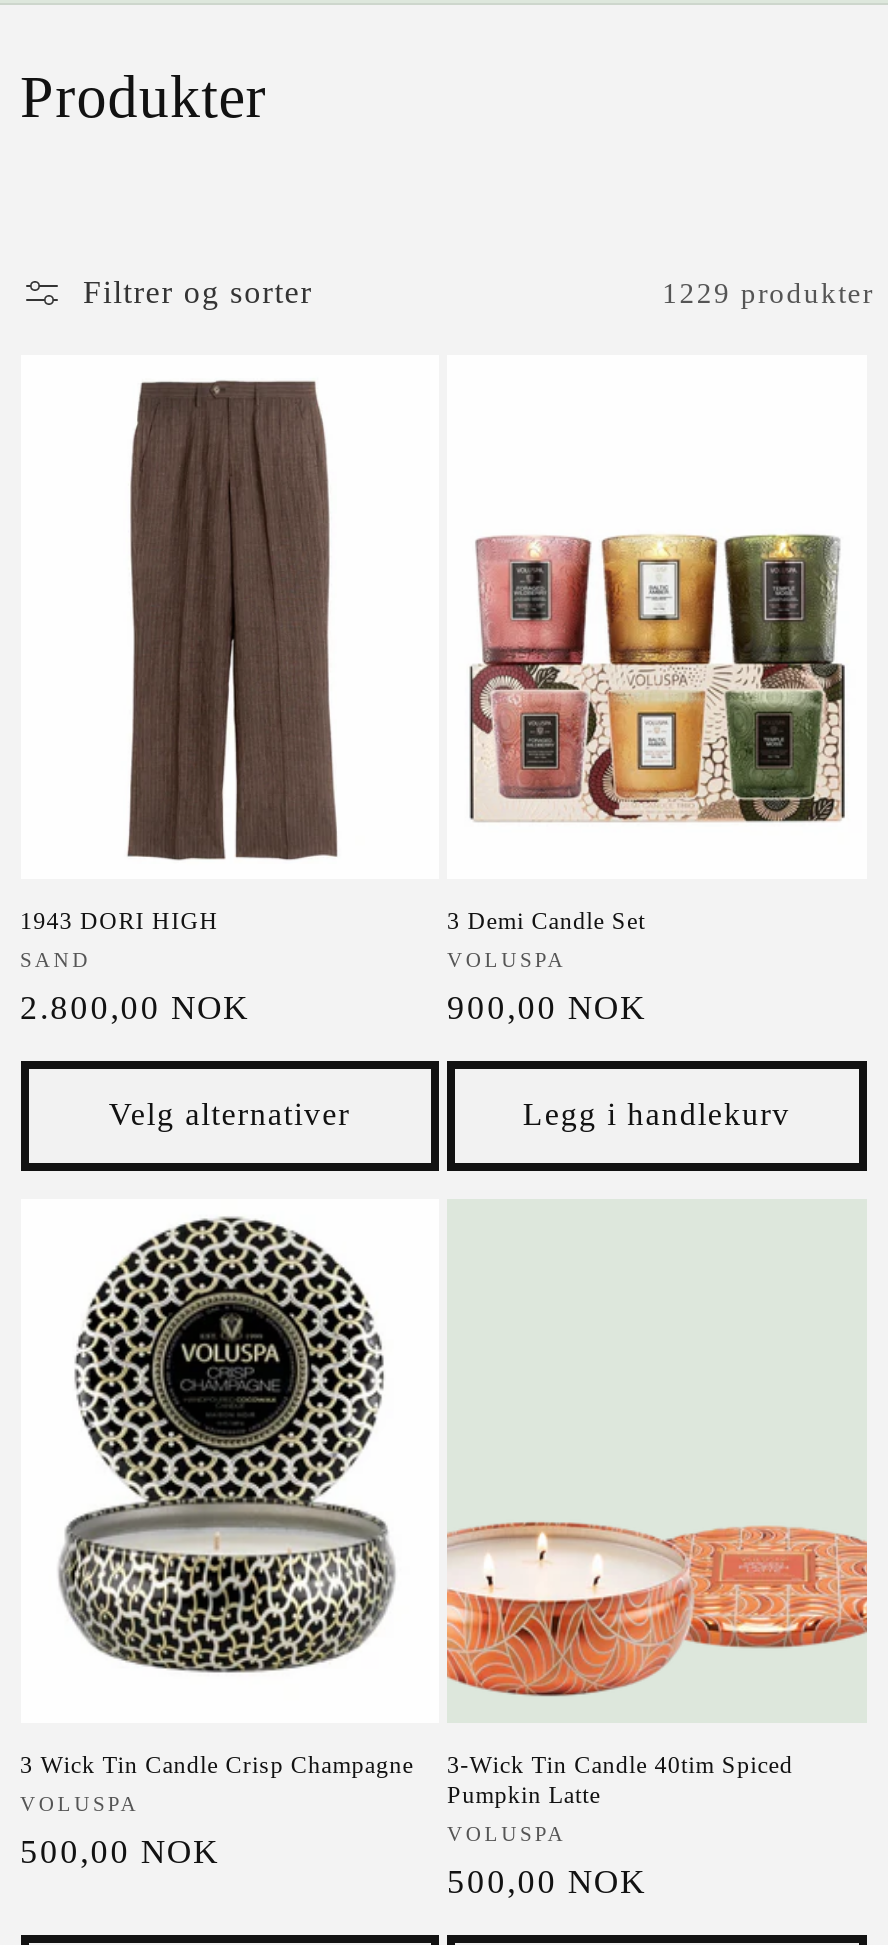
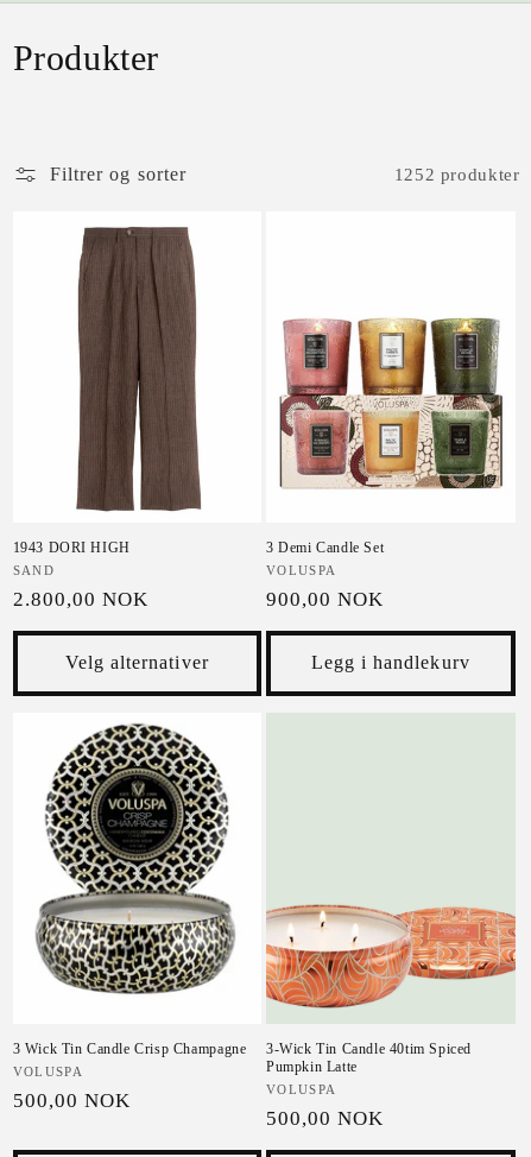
[662,276,874,308] 1229 produkter -> [394,165,520,184] 1252 produkter

